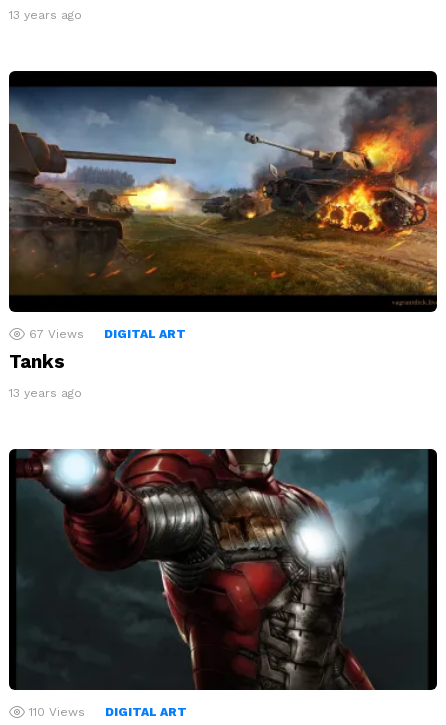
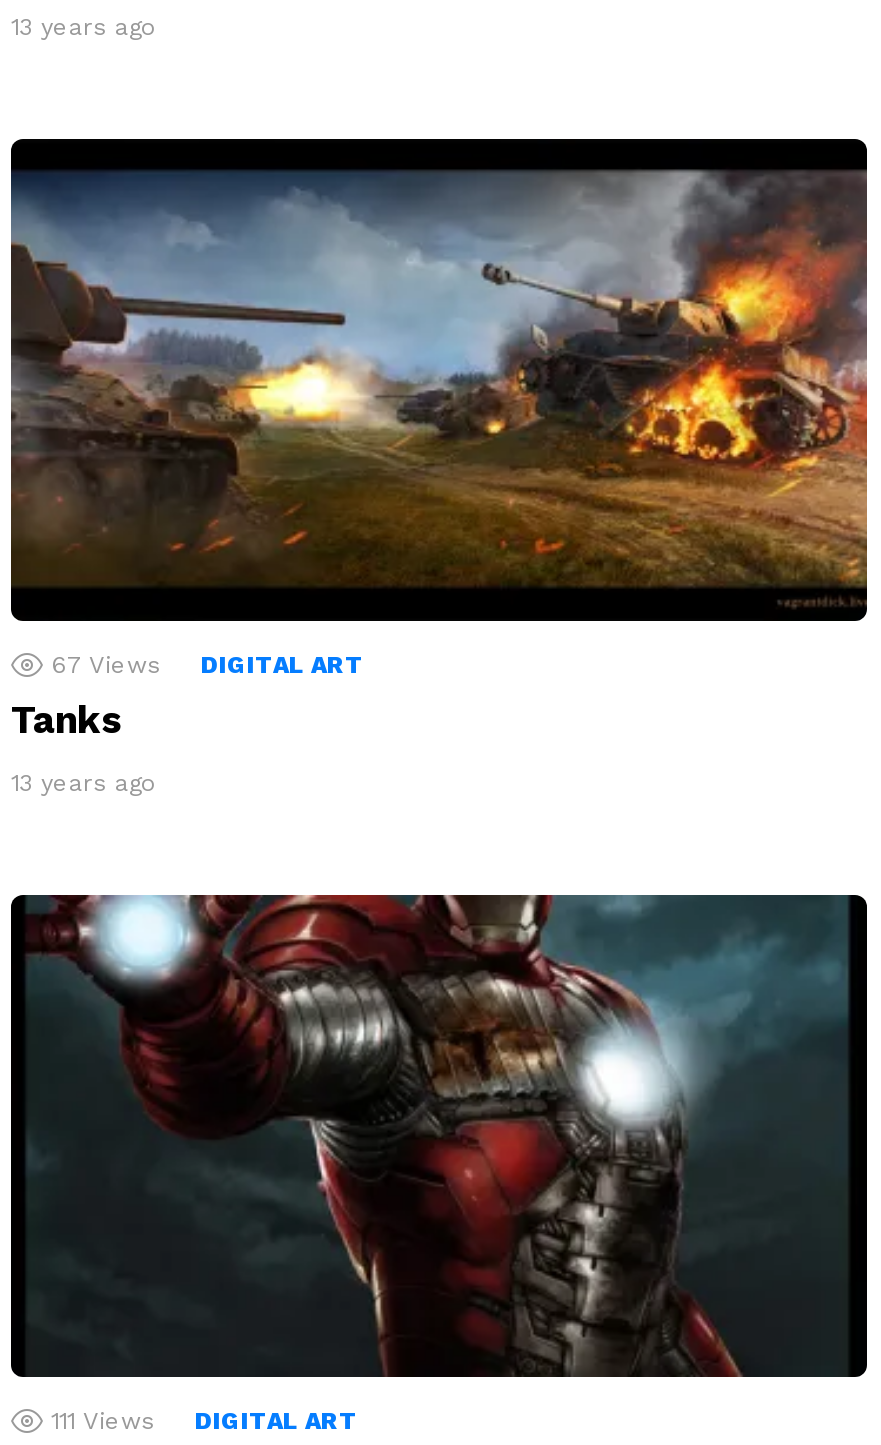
[29,705,187,719] 110 Views DIGITAL ART -> [51,1406,359,1434] 111 Views DIGITAL ART

